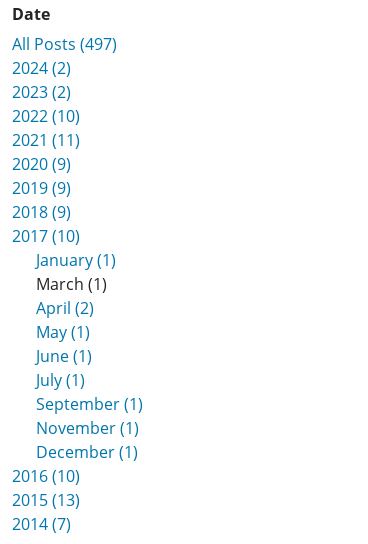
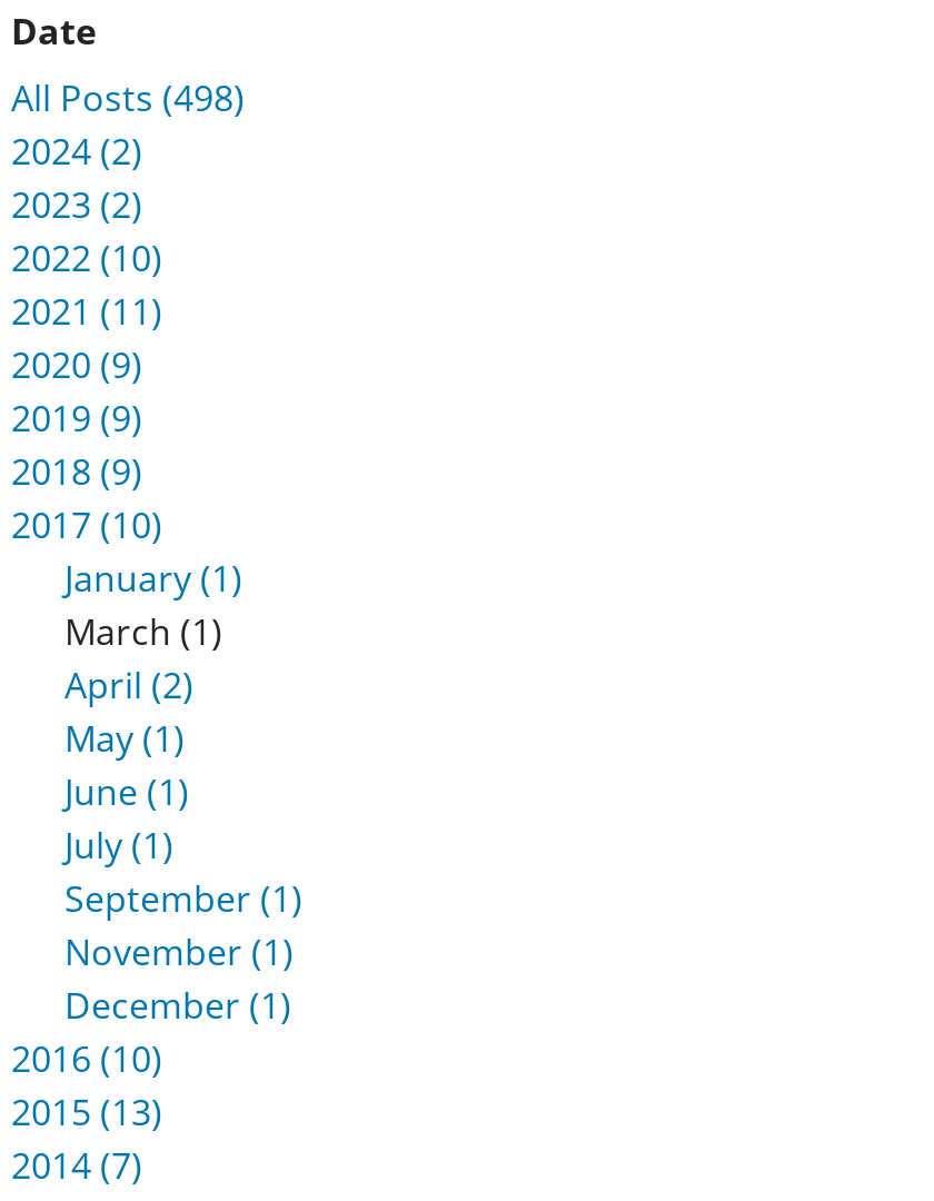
[12,33,117,55] All Posts (497) -> [11,74,245,123] All Posts (498)

